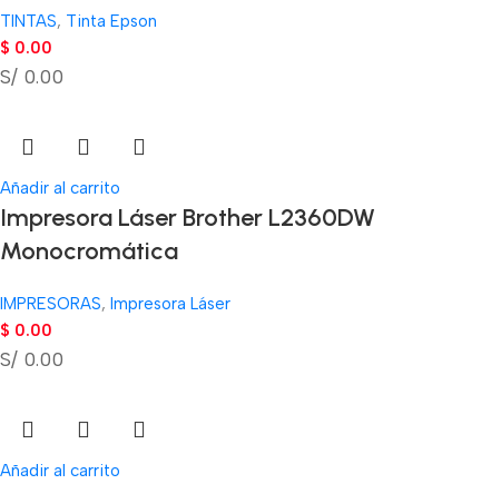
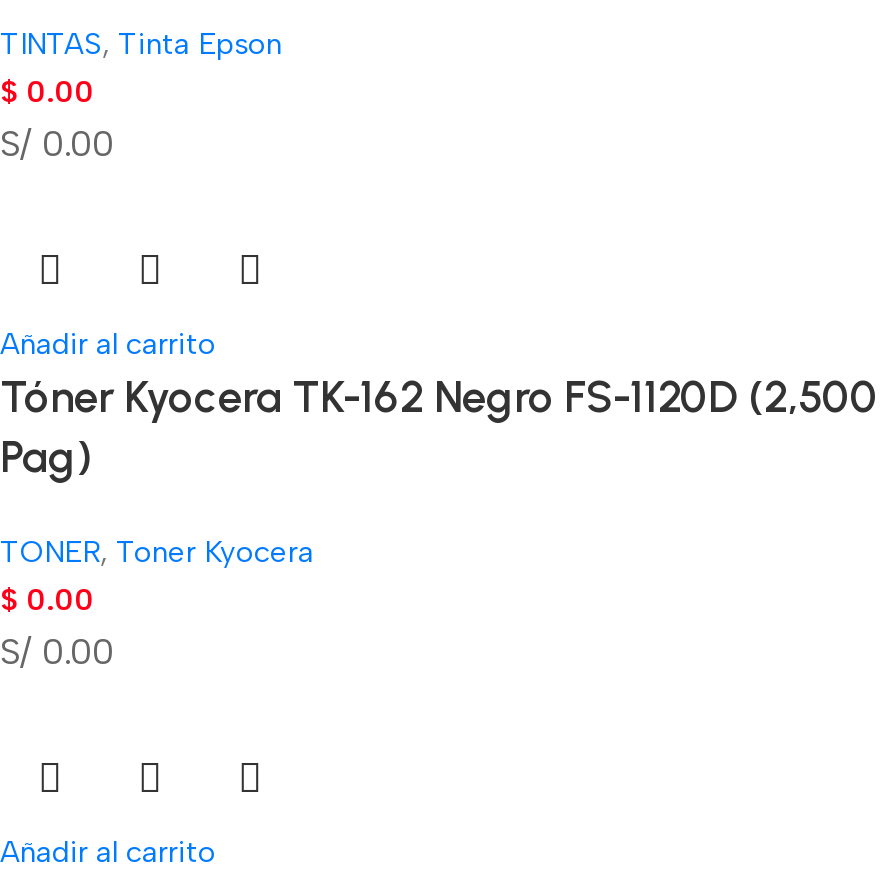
[0,203,375,266] Impresora Láser Brother L2360DW | Monocromática -> [0,370,878,484] Tóner Kyocera TK-162 Negro FS-1120D (2,500 | Pag)
[0,294,230,314] IMPRESORAS, Impresora Láser -> [0,534,314,570] TONER, Toner Kyocera

